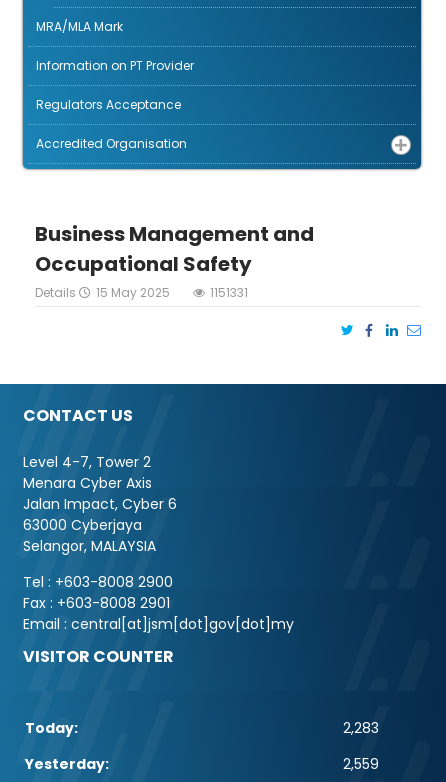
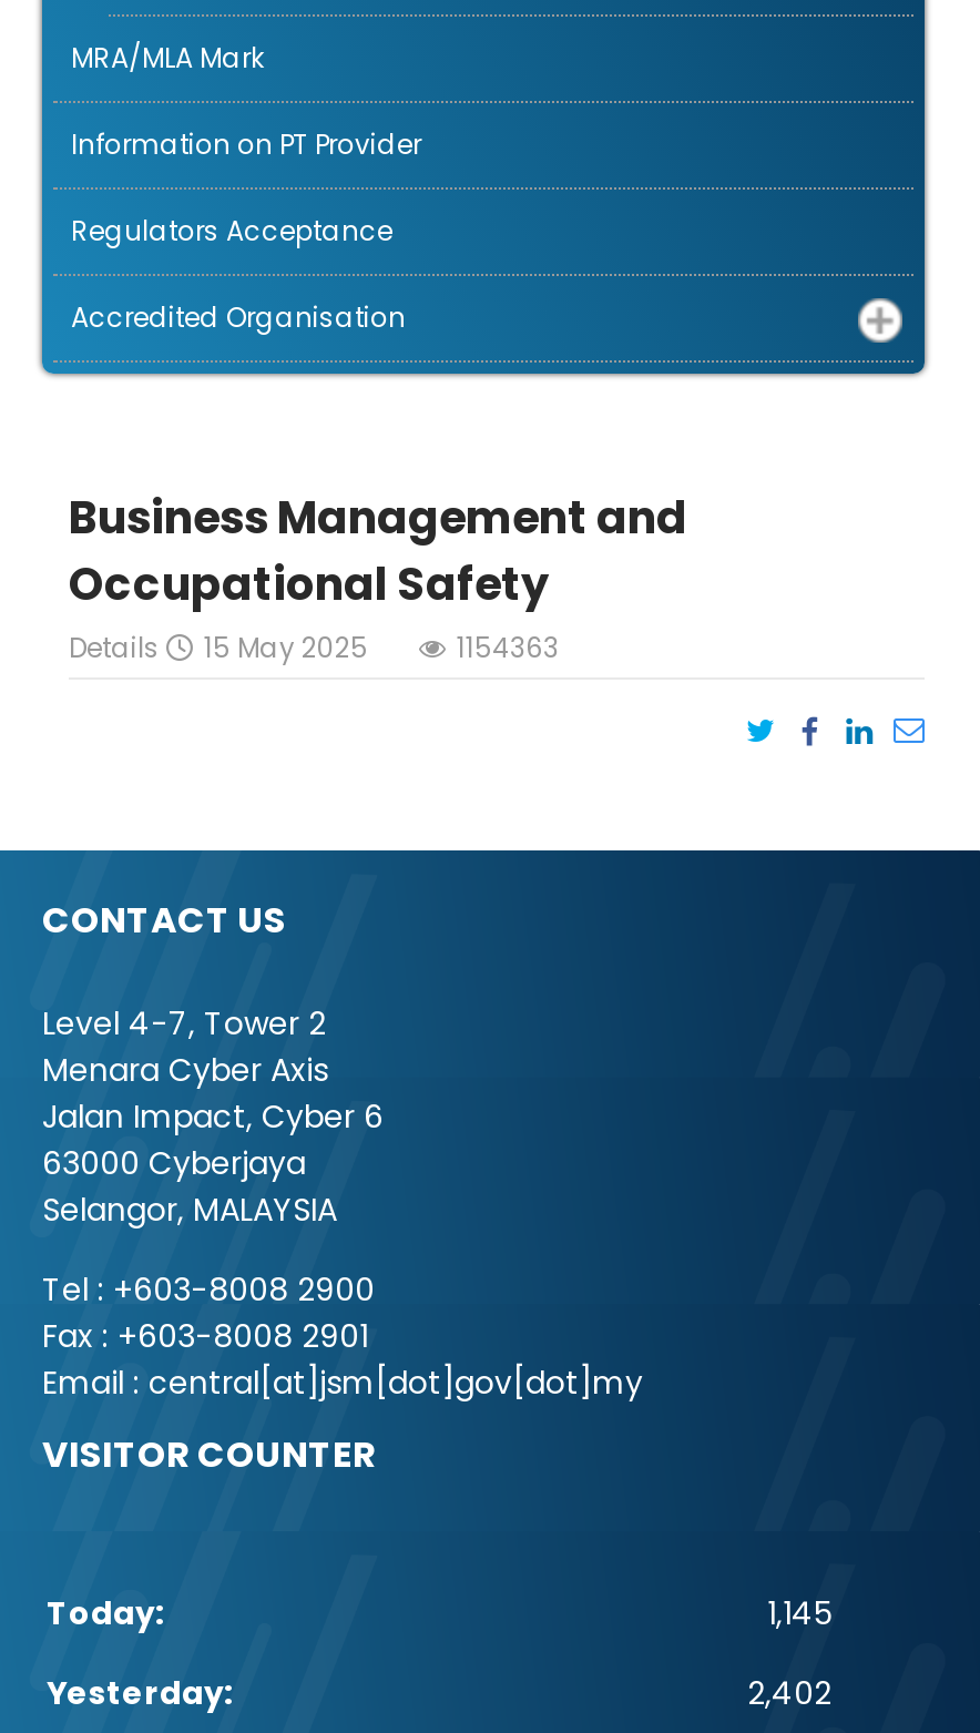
[210,283,248,300] 1151331 -> [457,628,559,665] 1154363
[343,718,379,738] 2,283 -> [767,1590,831,1635] 1,145
[343,754,379,774] 2,559 -> [747,1670,831,1715] 2,402

